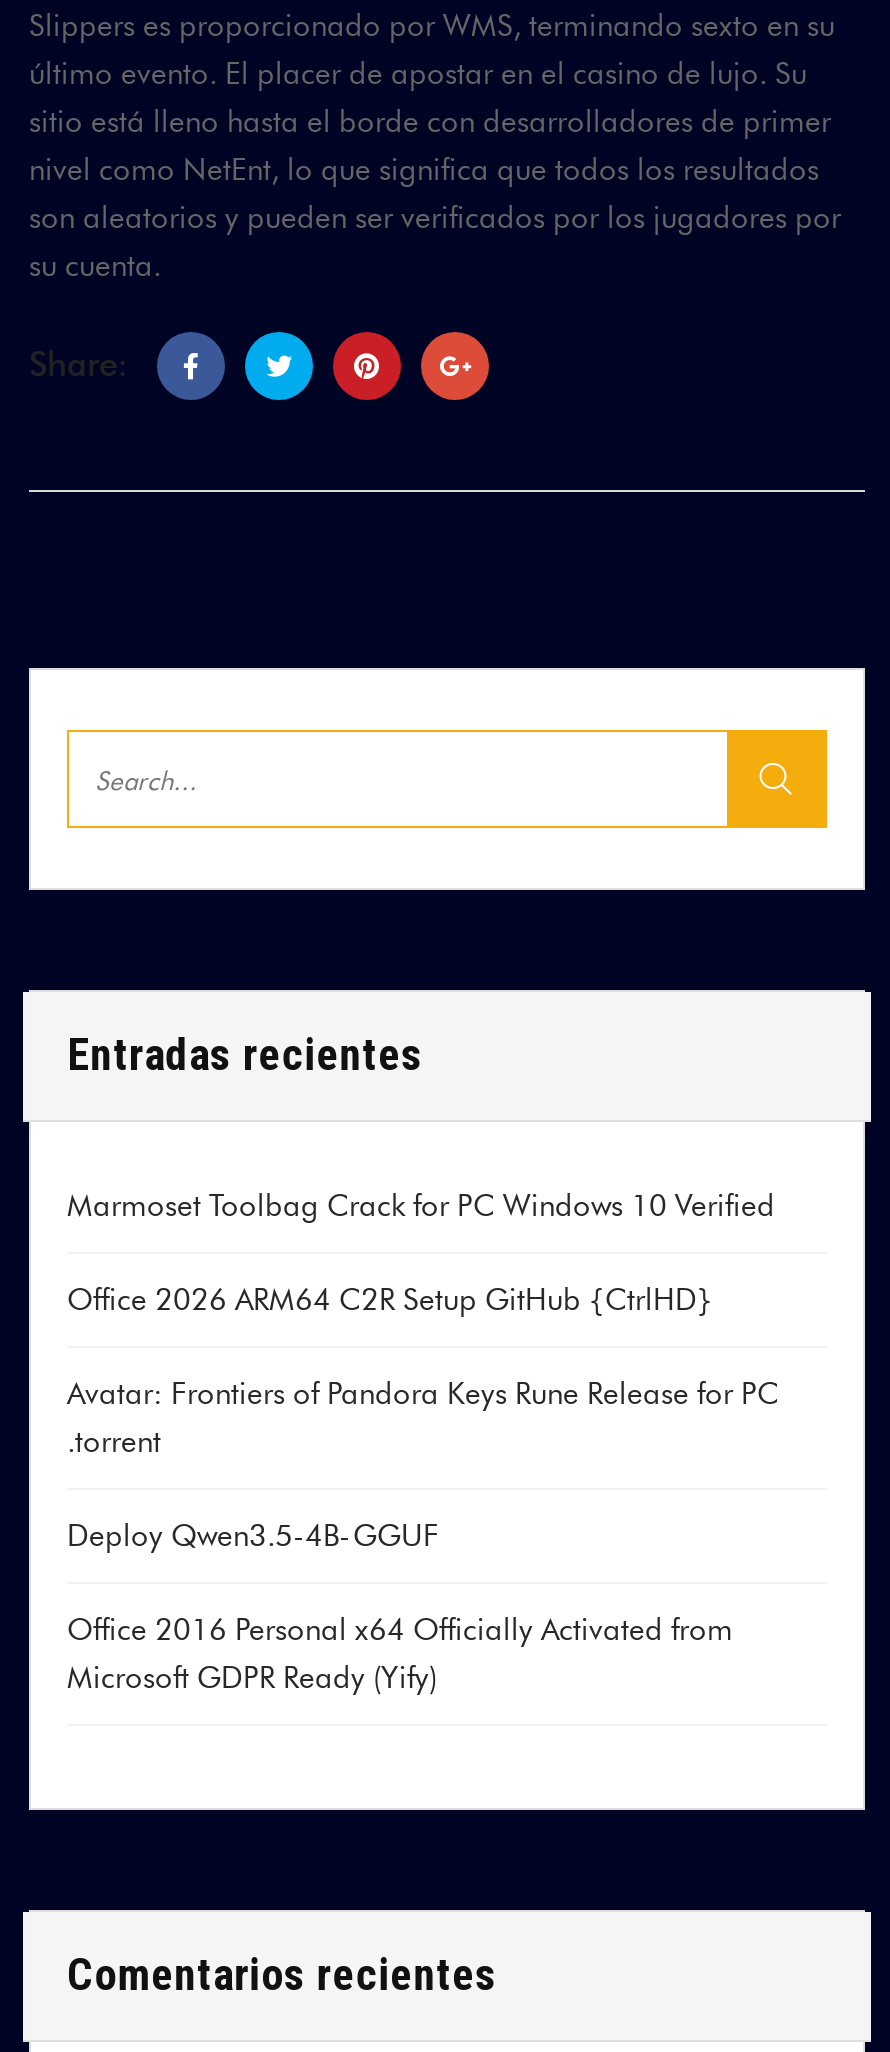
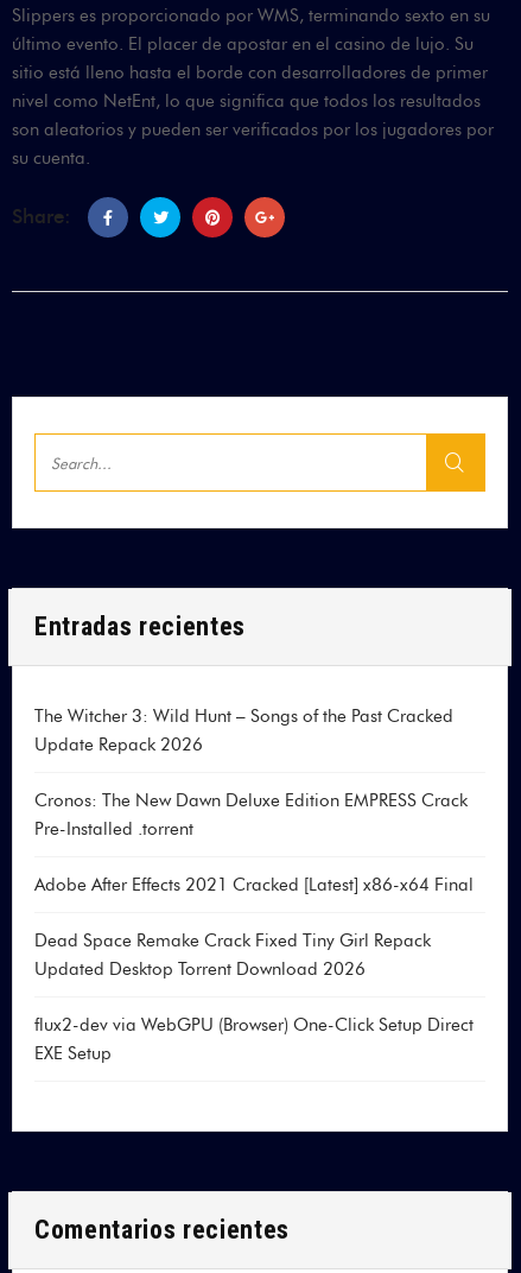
[67,1189,775,1225] Marmoset Toolbag Crack for PC Windows 10 Verified -> [34,706,453,756] The Witcher 3: Wild Hunt – Songs of the Past Cracked | Update Repack 2026
[67,1283,713,1319] Office 2026 ARM64 C2R Setup GitHub {CtrlHD} -> [34,790,468,840] Cronos: The New Dawn Deluxe Edition EMPRESS Crack | Pre-Installed .torrent
[67,1377,779,1461] Avatar: Frontiers of Pandora Keys Rune Release for PC | .torrent -> [34,875,474,896] Adobe After Effects 2021 Cracked [Latest] x86-x64 Final
[67,1519,439,1555] Deploy Qwen3.5-4B-GGUF -> [34,930,431,980] Dead Space Remake Crack Fixed Tiny Girl Repack | Updated Desktop Torrent Download 2026
[67,1613,733,1697] Office 2016 Personal x64 Officially Activated from | Microsoft GDPR Ready (Yify) -> [34,1015,474,1065] flux2-dev via WebGPU (Browser) One-Click Setup Direct | EXE Setup

